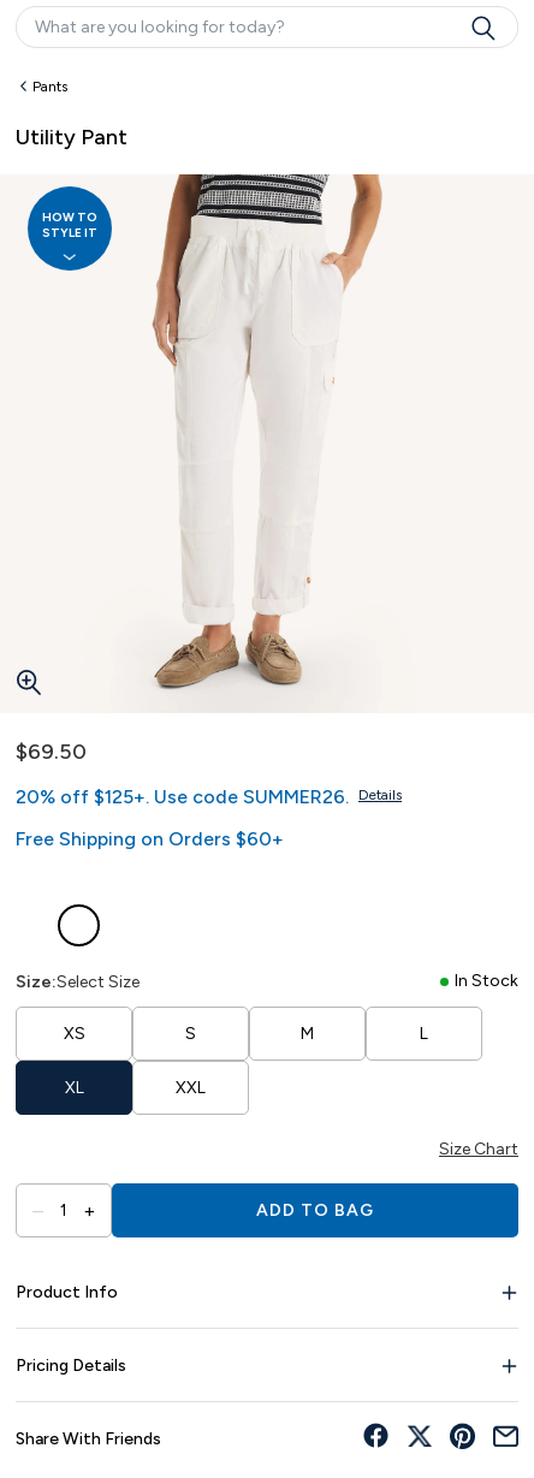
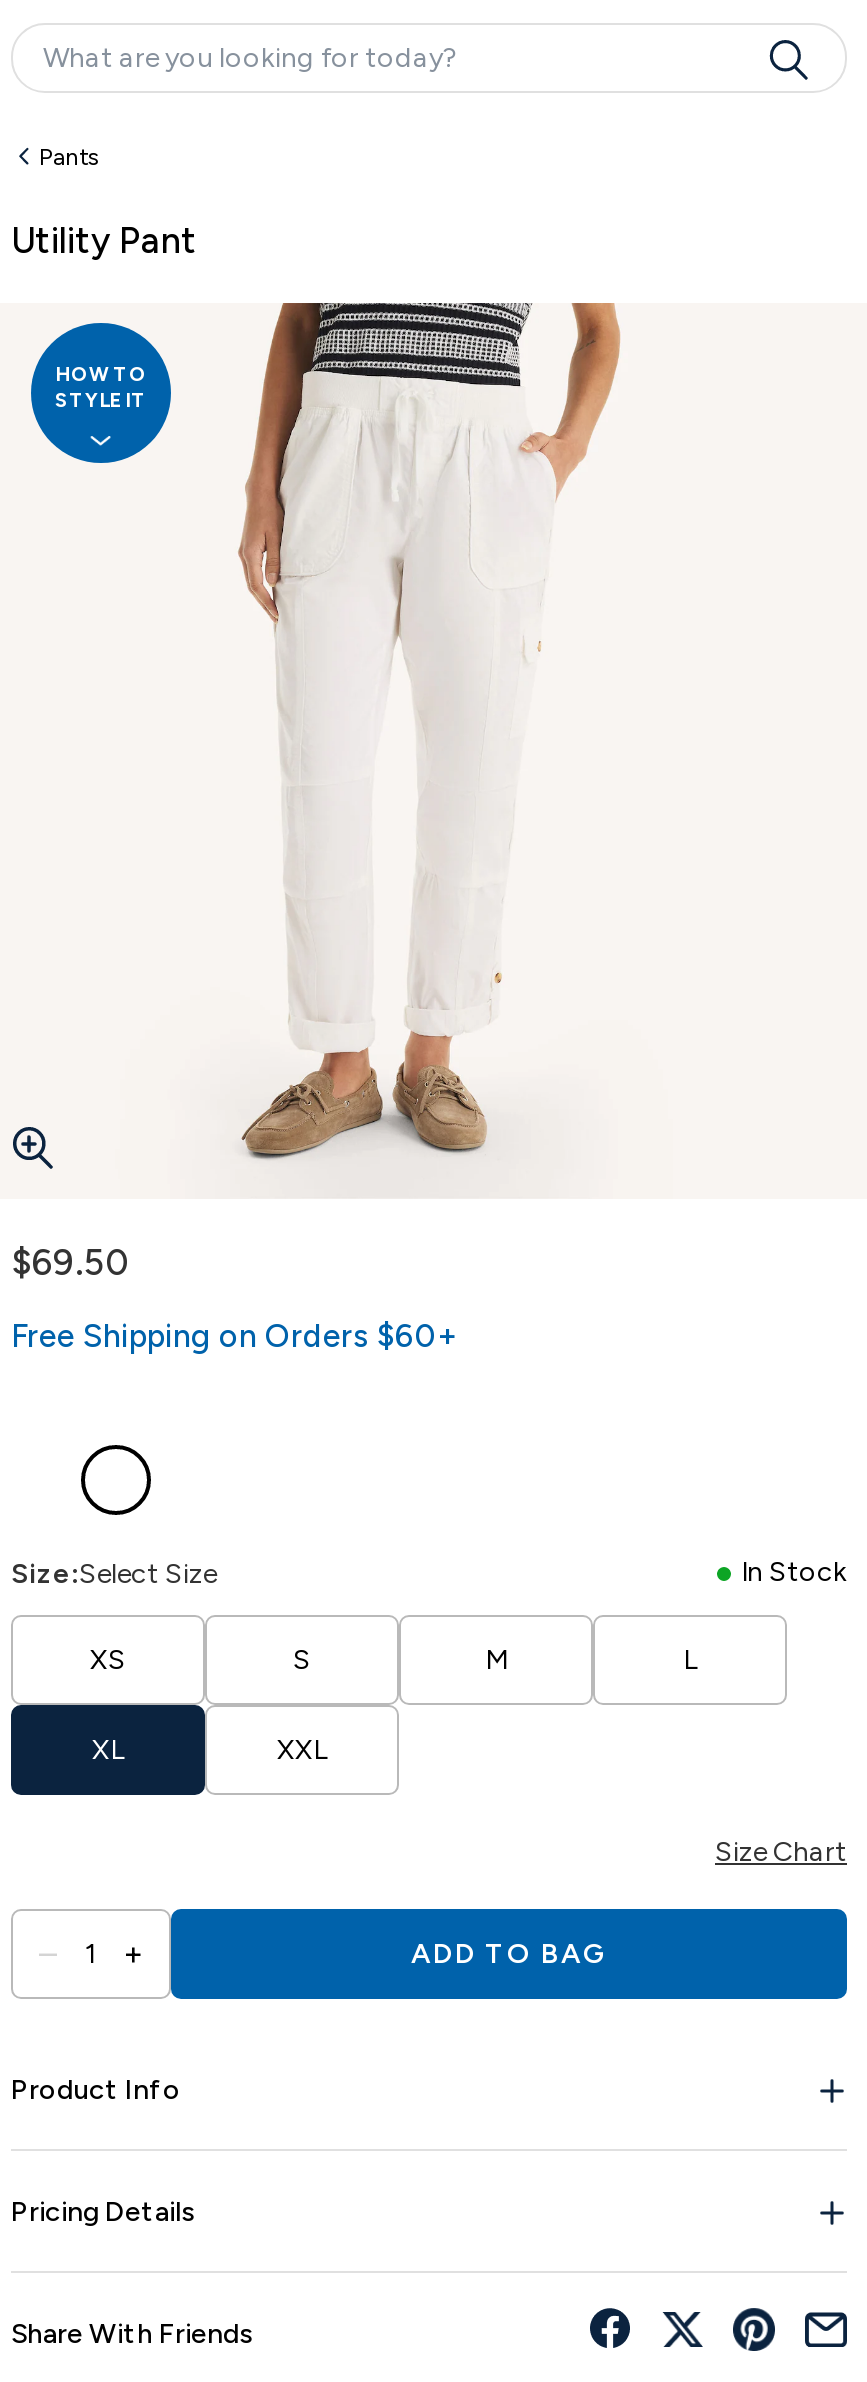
[16,785,402,808] 20% off $125+. Use code SUMMER26. Details -> none

